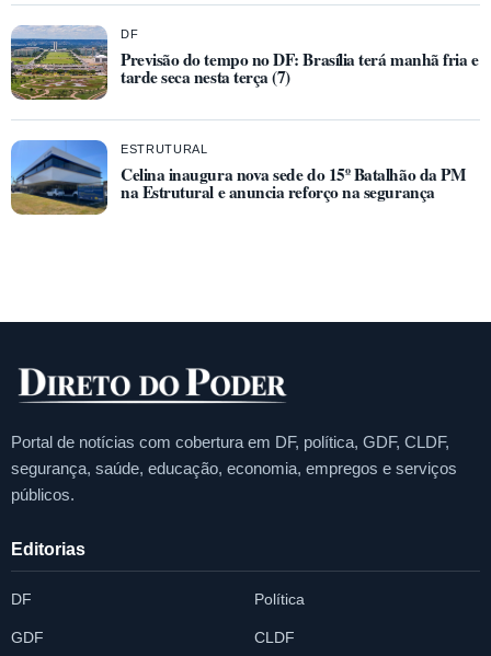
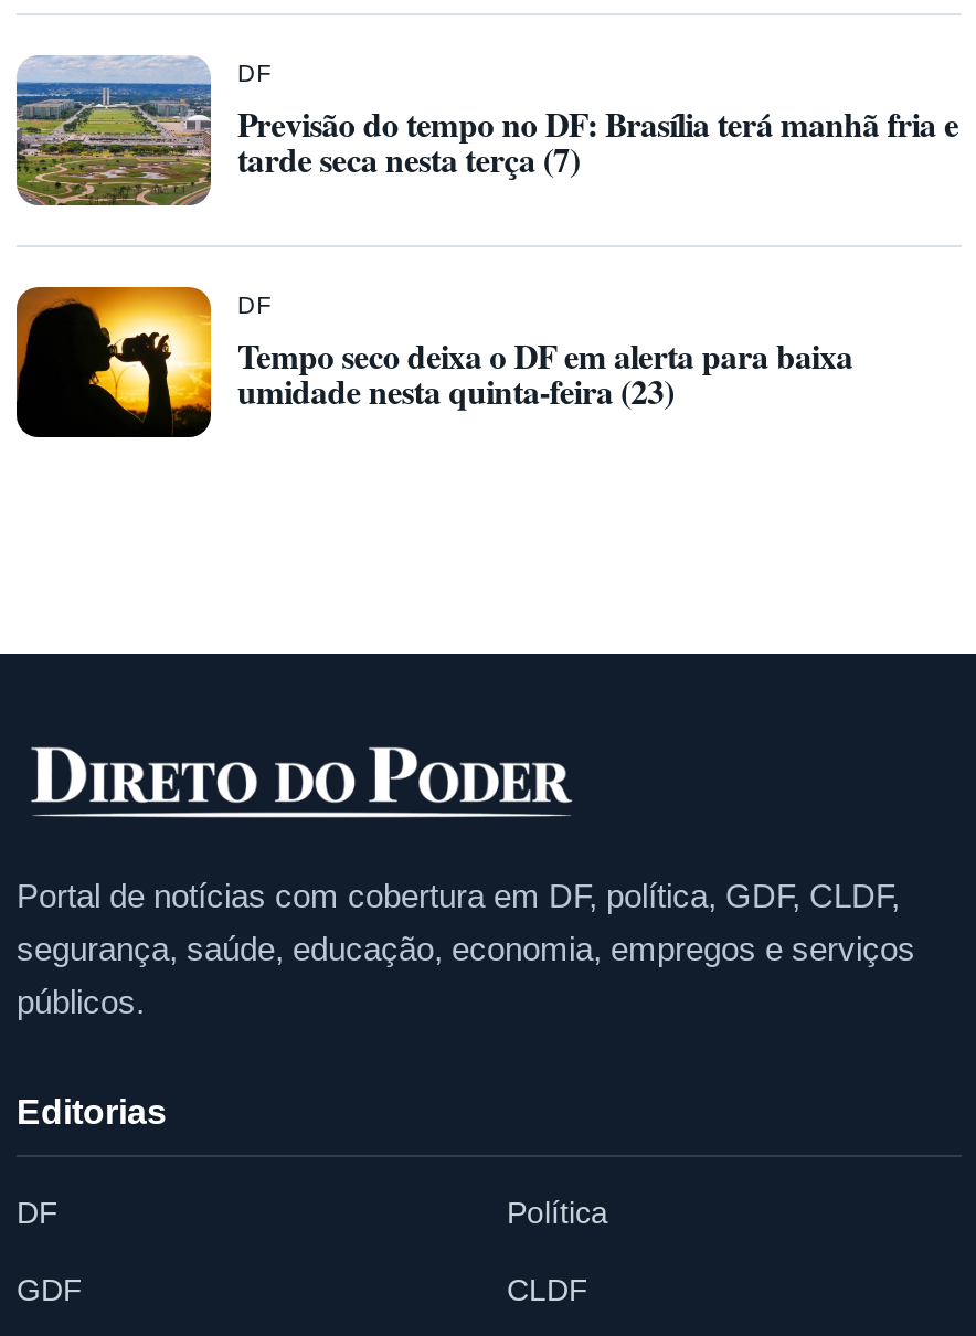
[10,139,466,216] [image] | ESTRUTURAL | Celina inaugura nova sede do 15º Batalhão da PM | na Estrutural e anuncia reforço na segurança -> [14,285,853,439] [image] | DF | Tempo seco deixa o DF em alerta para baixa | umidade nesta quinta-feira (23)

